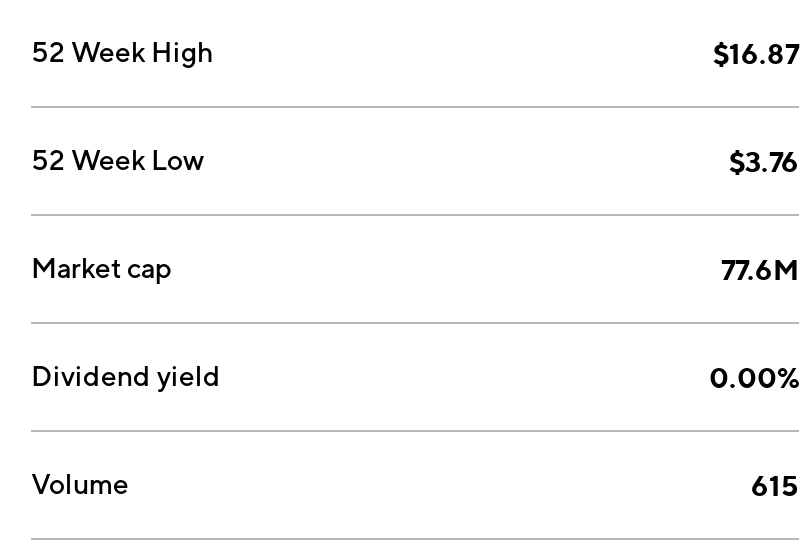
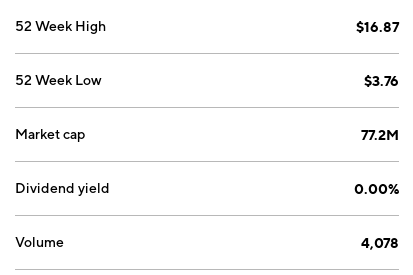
[721,252,799,286] 77.6M -> [361,126,399,143] 77.2M
[751,468,799,502] 615 -> [361,234,399,251] 4,078

